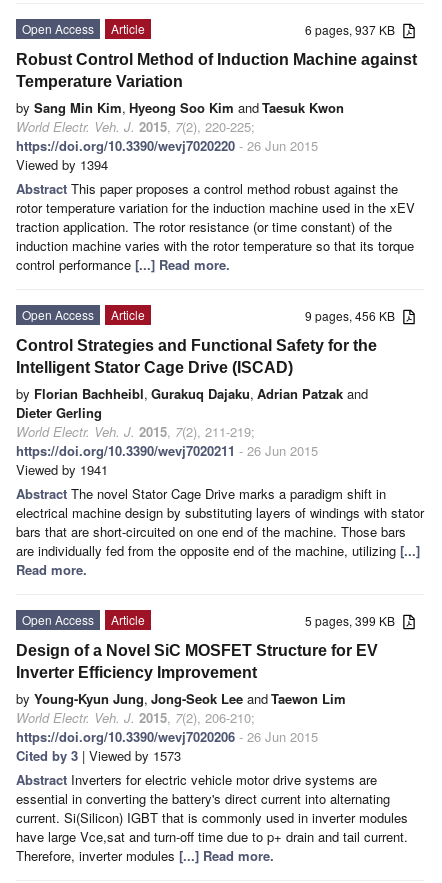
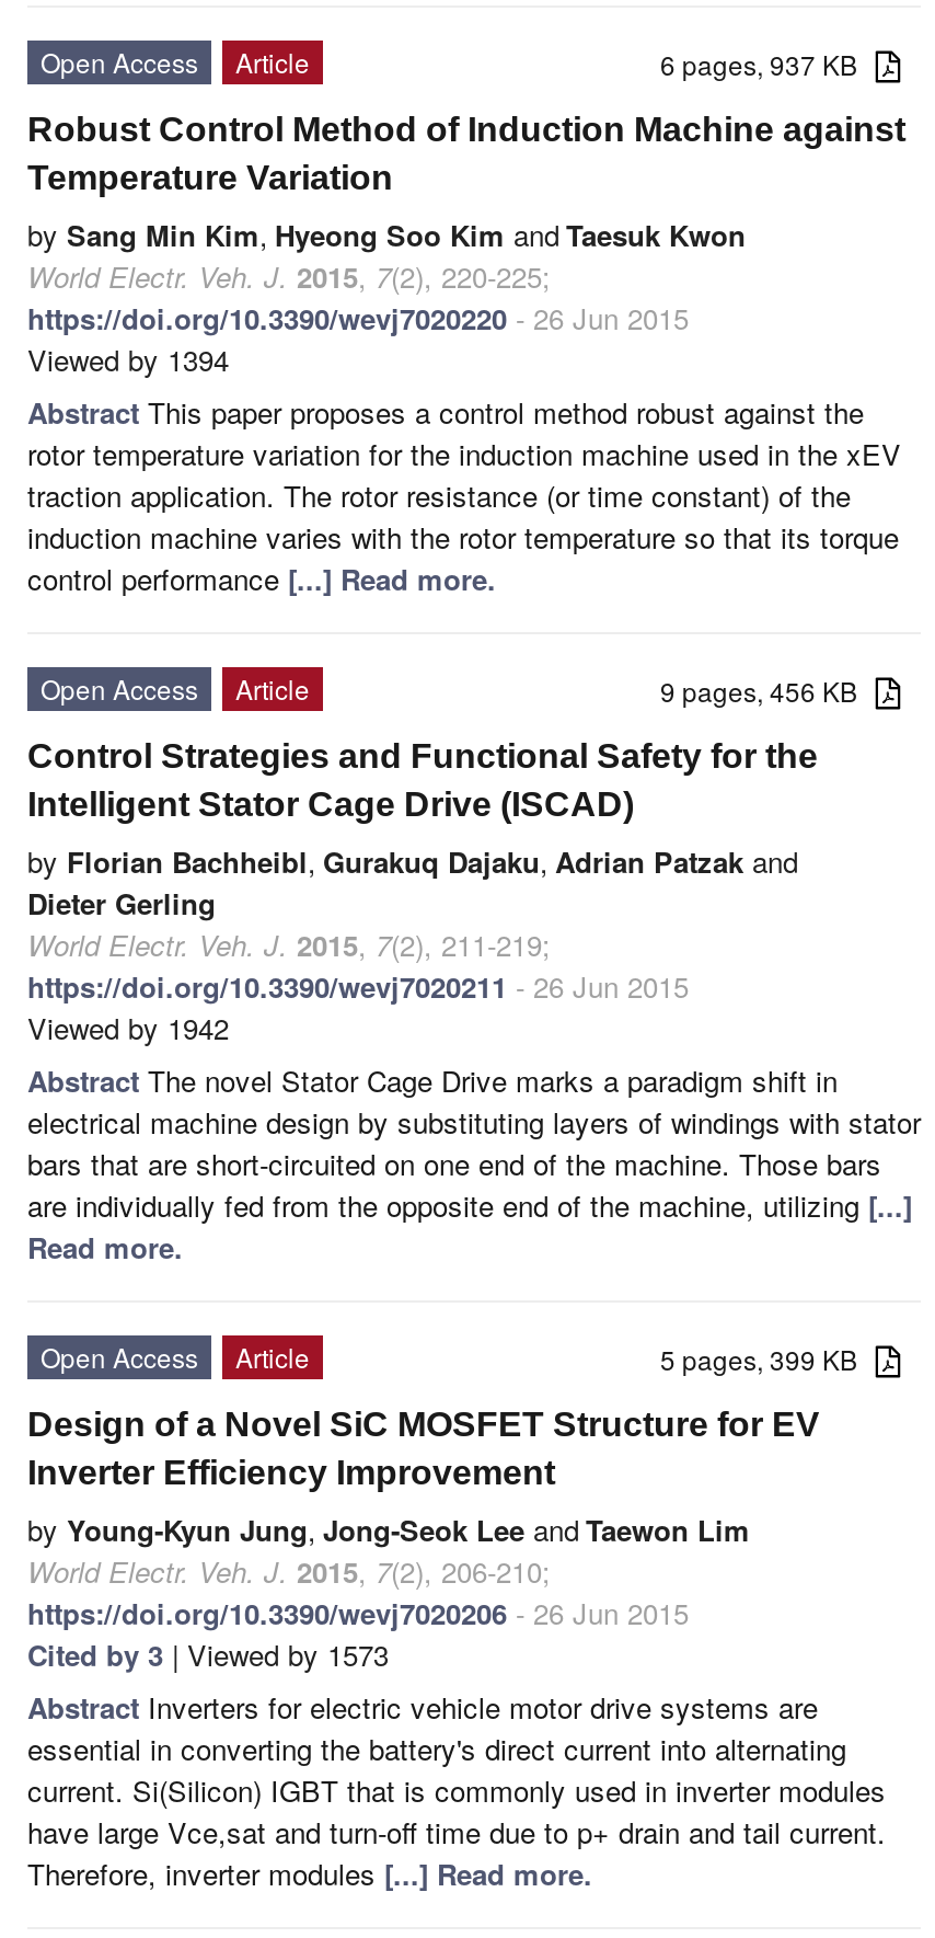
[16,460,108,479] Viewed by 1941 -> [27,1006,229,1048] Viewed by 1942

